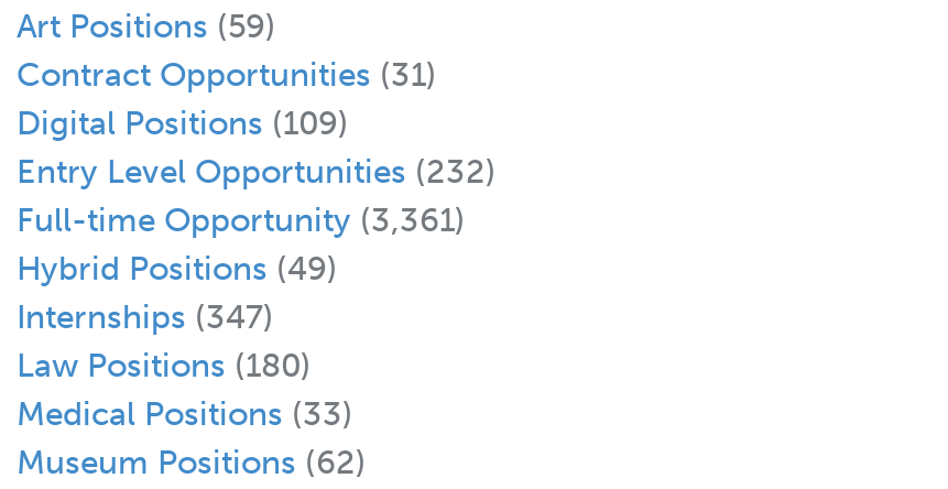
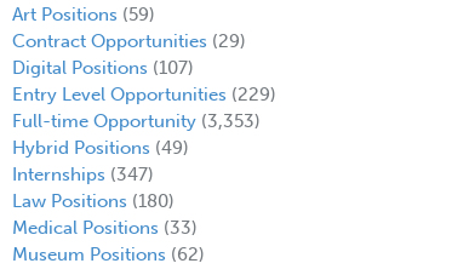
[17,56,437,95] Contract Opportunities (31) -> [12,31,246,52] Contract Opportunities (29)
[17,104,349,144] Digital Positions (109) -> [12,57,194,79] Digital Positions (107)
[17,152,497,192] Entry Level Opportunities (232) -> [12,84,276,106] Entry Level Opportunities (229)
[17,201,466,241] Full-time Opportunity (3,361) -> [12,111,261,132] Full-time Opportunity (3,353)

